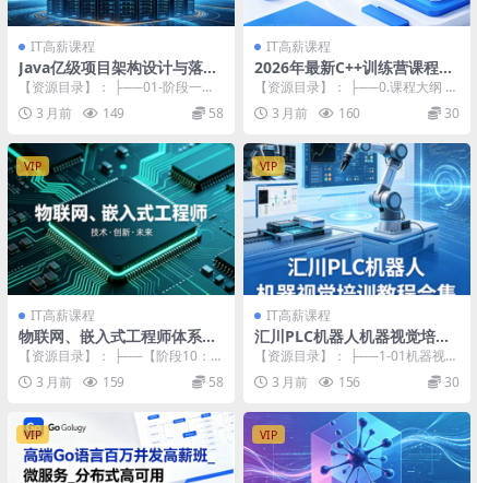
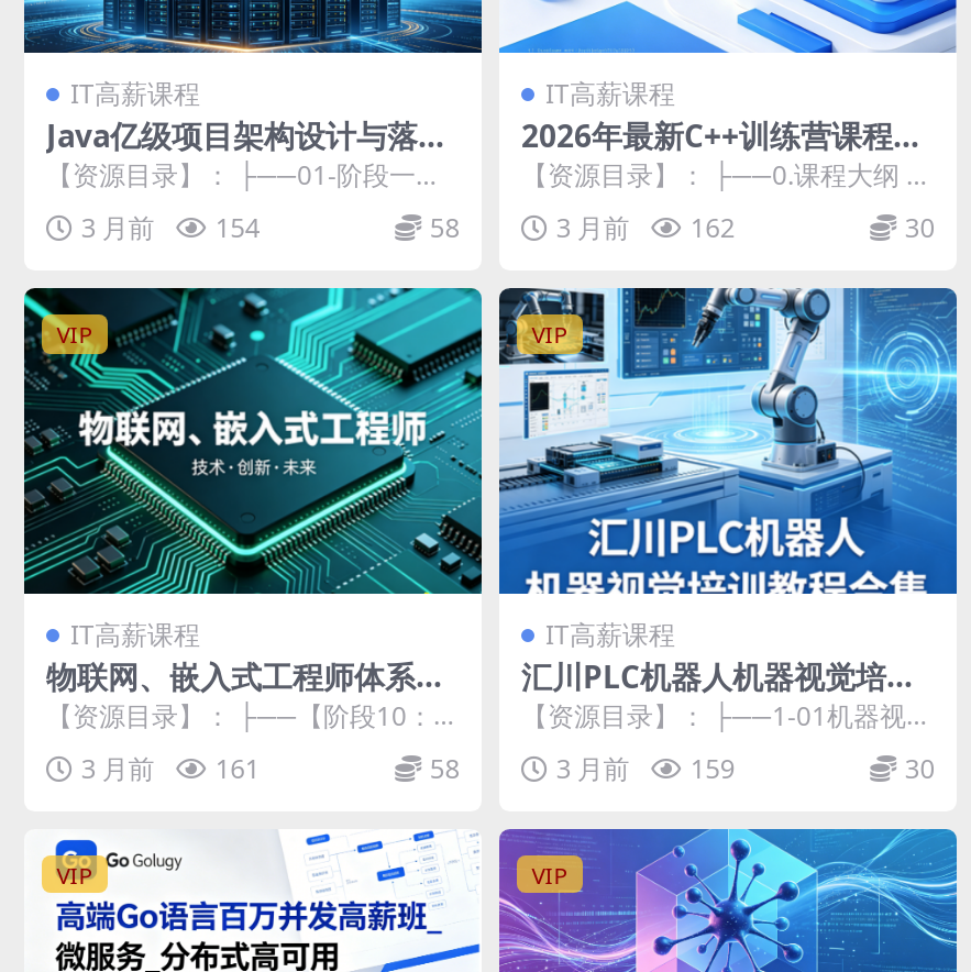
[102,104,125,122] 149 -> [215,209,260,246] 154
[272,104,360,122] 3 月前 160 -> [556,209,735,246] 3 月前 162
[102,372,125,391] 159 -> [215,749,260,786] 161
[272,372,360,391] 3 月前 156 -> [556,749,735,786] 3 月前 159

